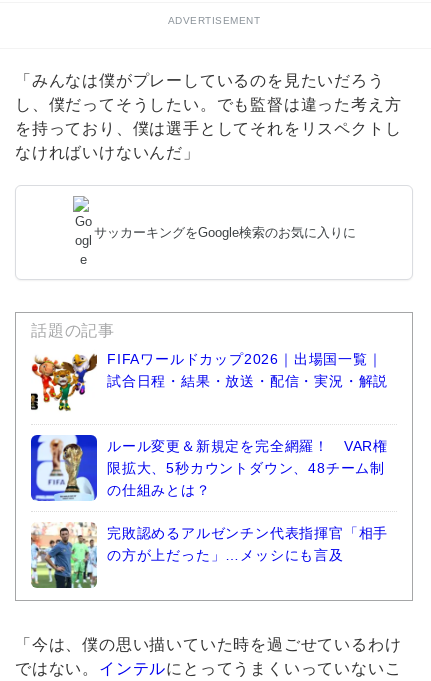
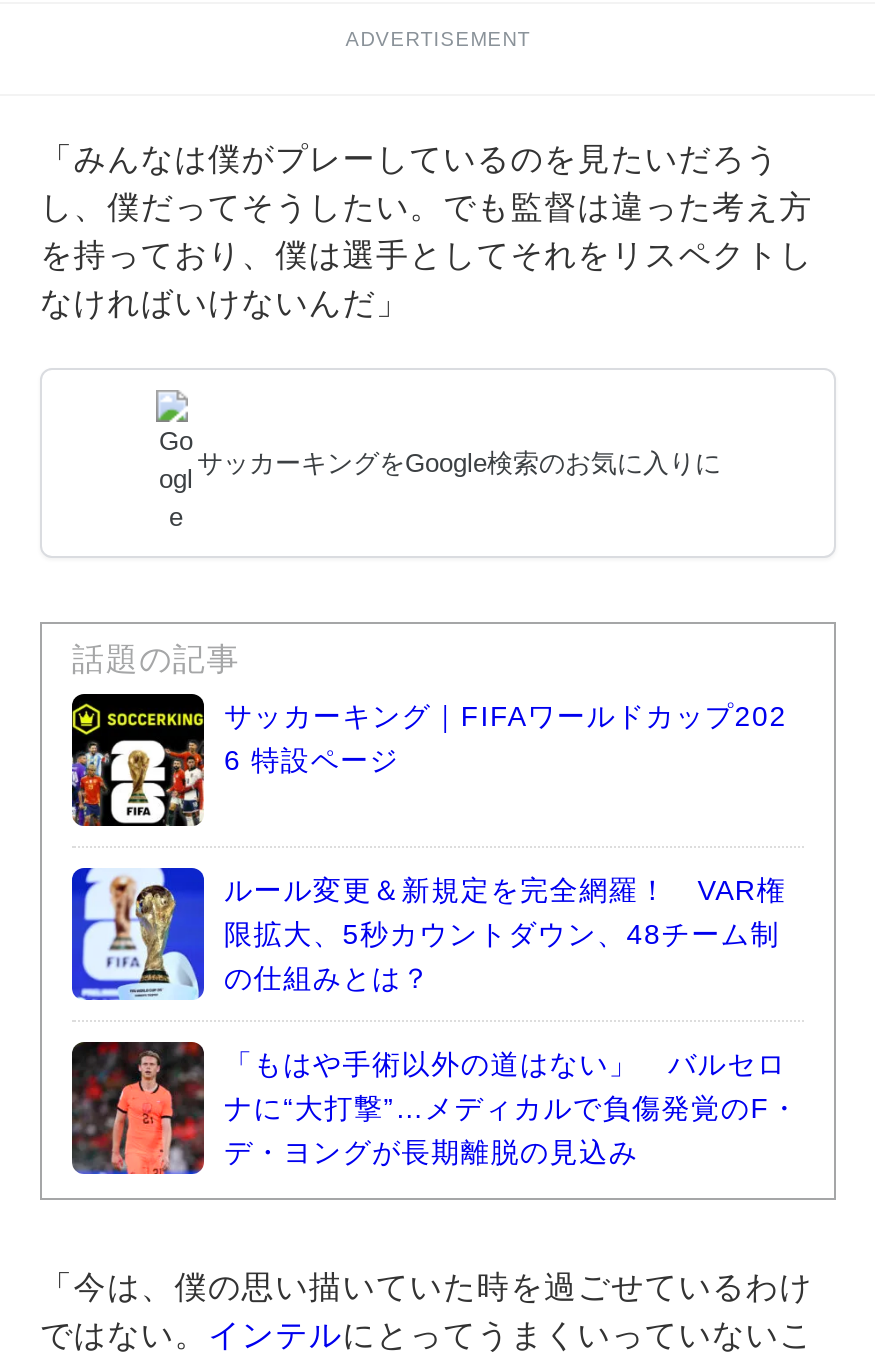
[30,348,388,414] [image] | FIFAワールドカップ2026｜出場国一覧｜ | 試合日程・結果・放送・配信・実況・解説 -> [70,692,787,828] [image] | サッカーキング｜FIFAワールドカップ202 | 6 特設ページ
[30,522,388,589] [image] | 完敗認めるアルゼンチン代表指揮官「相手 | の方が上だった」…メッシにも言及 -> [70,1040,800,1176] [image] | 「もはや手術以外の道はない」 バルセロ | ナに“大打撃”…メディカルで負傷発覚のF・ | デ・ヨングが長期離脱の見込み

